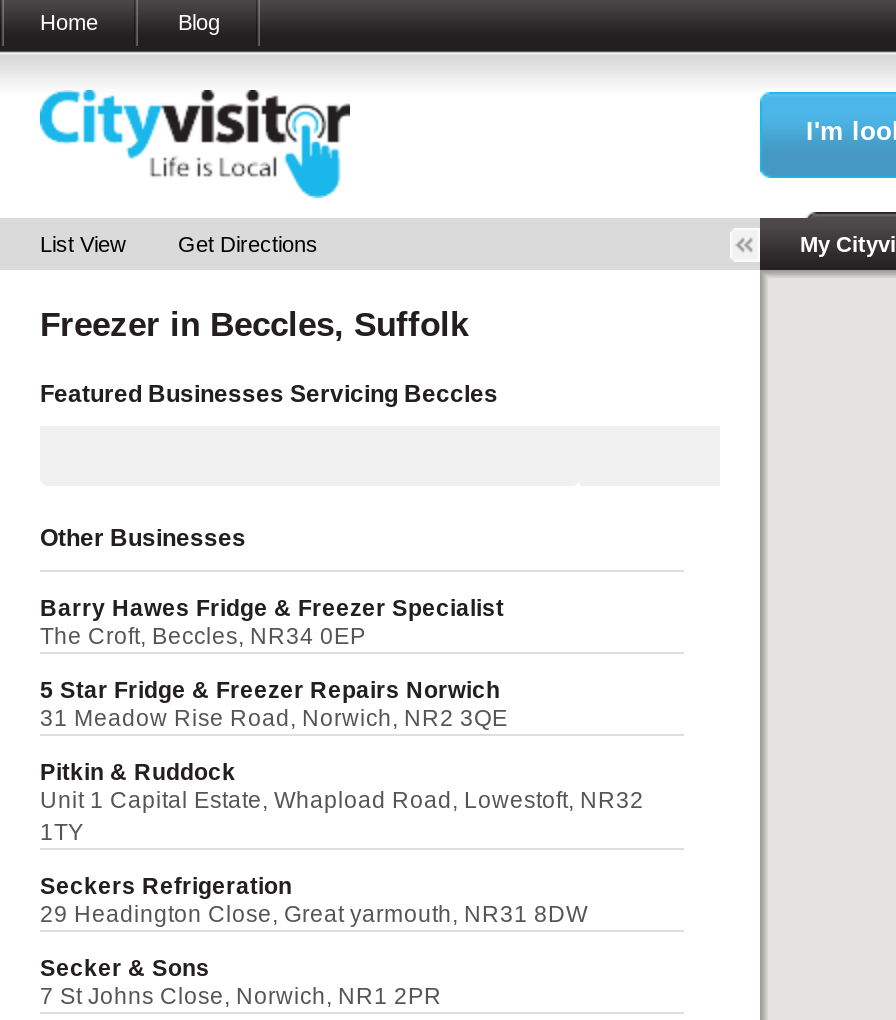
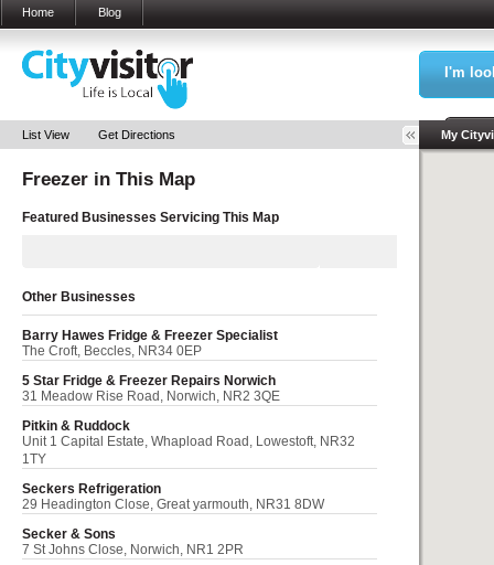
[40,306,468,344] Freezer in Beccles, Suffolk -> [22,169,195,190] Freezer in This Map
[40,380,498,408] Featured Businesses Servicing Beccles -> [22,210,279,225] Featured Businesses Servicing This Map

